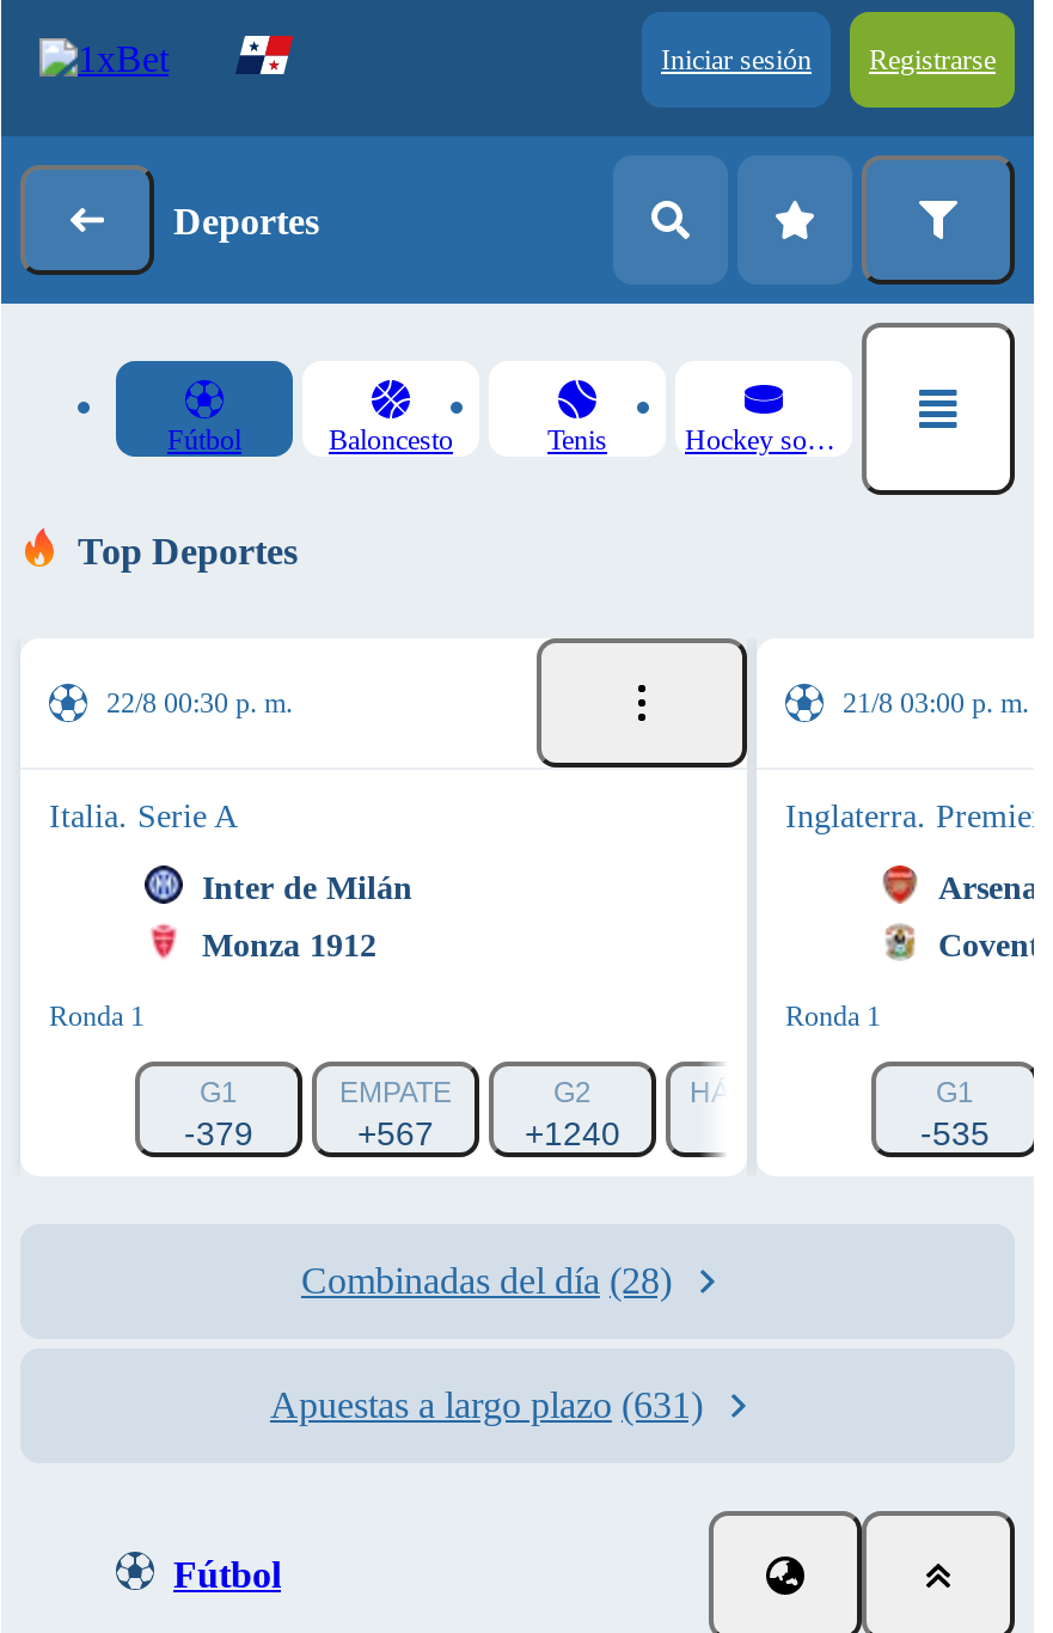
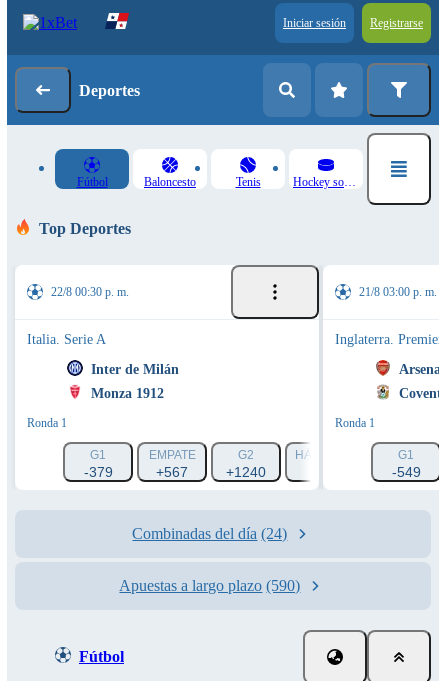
[920,1114,990,1152] -535 -> [391,464,420,480] -549
[301,1260,672,1301] Combinadas del día (28) -> [132,525,287,542] Combinadas del día (24)
[270,1384,703,1425] Apuestas a largo plazo (631) -> [119,577,300,594] Apuestas a largo plazo (590)

